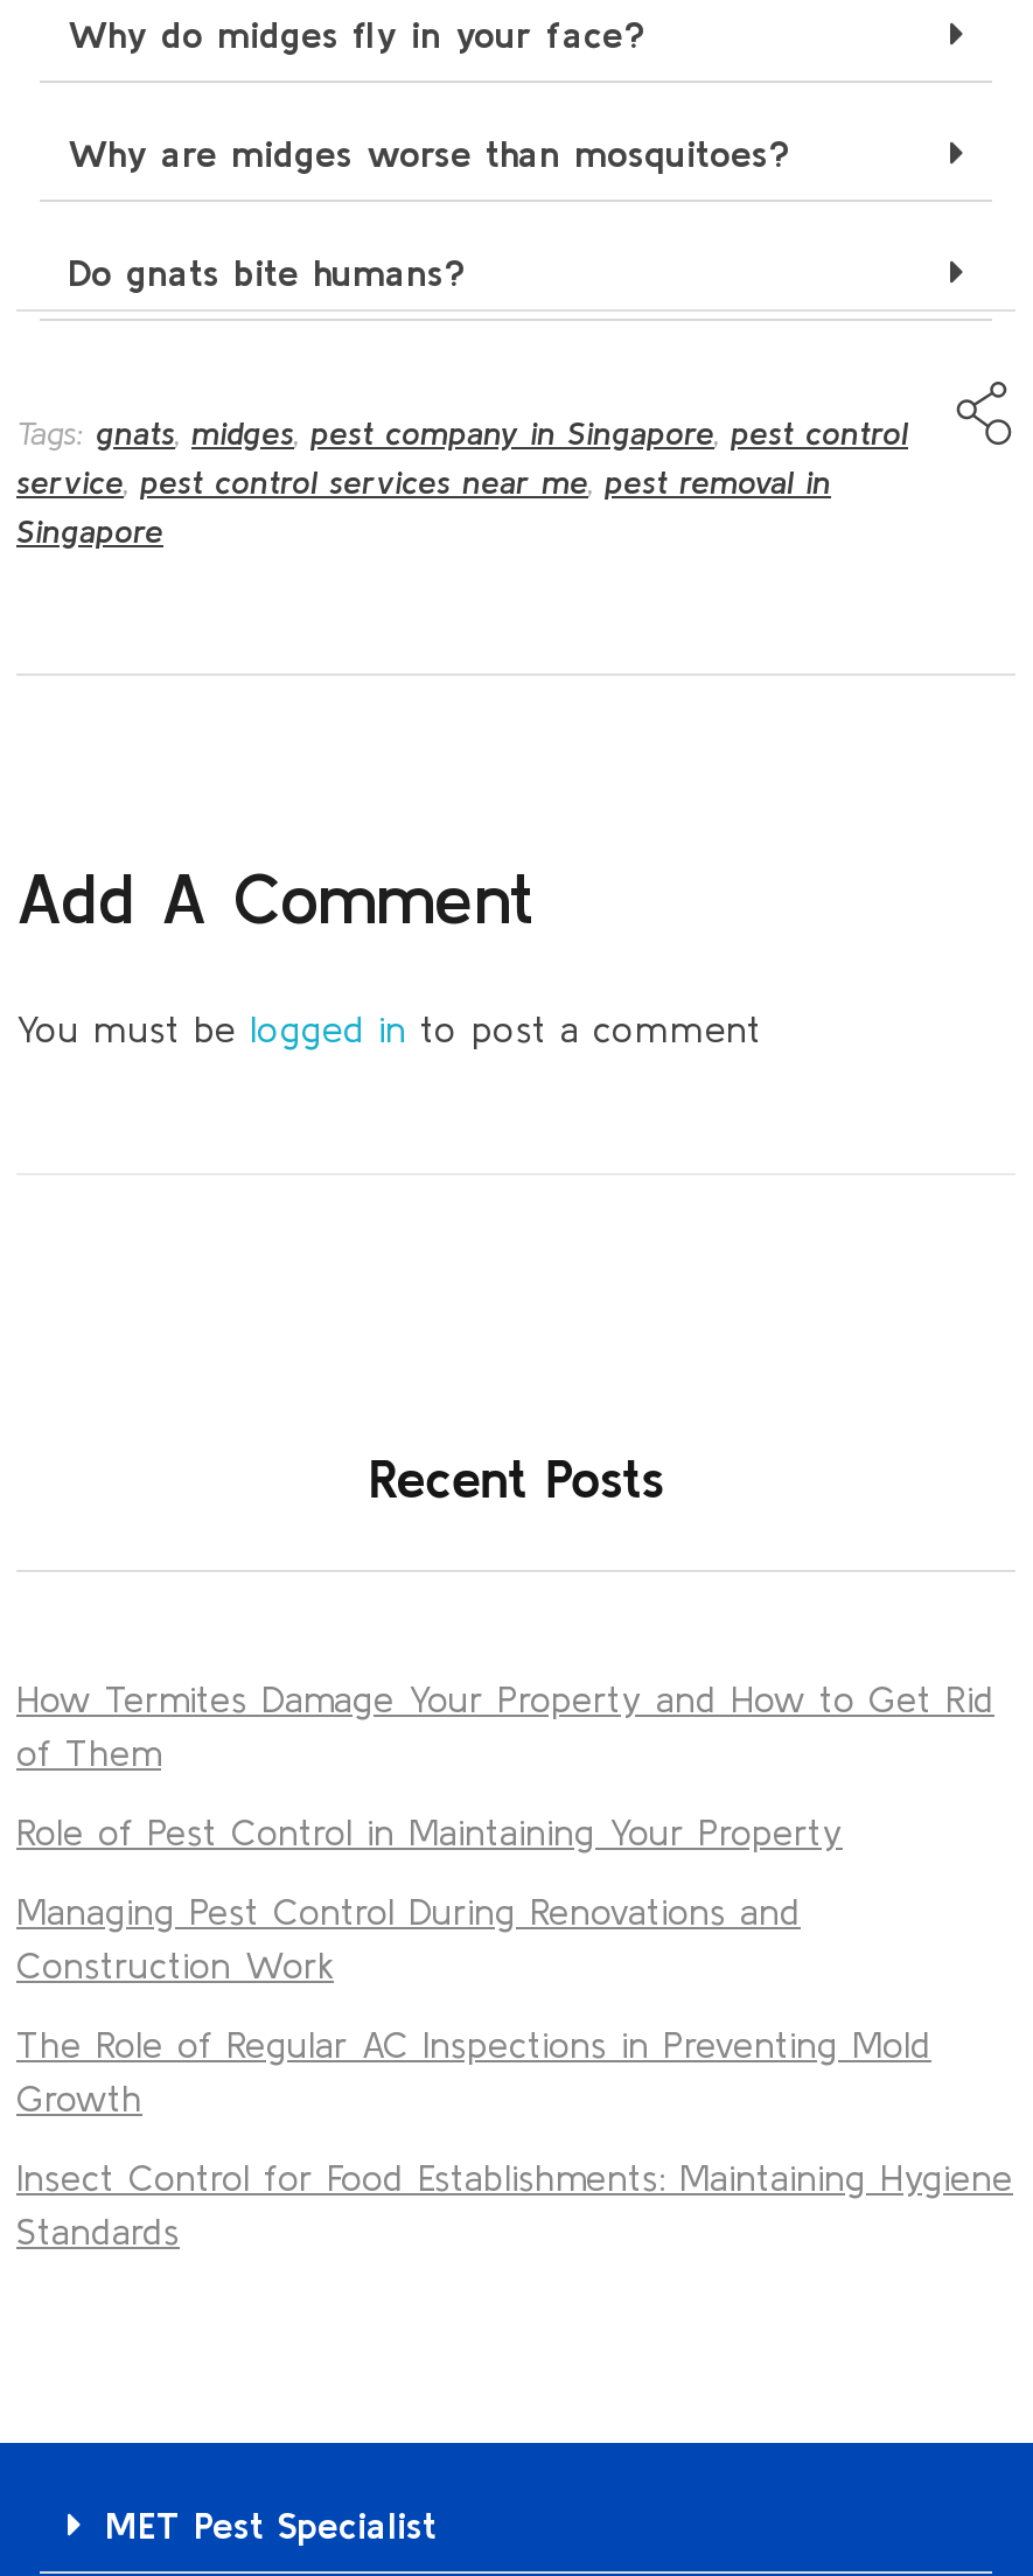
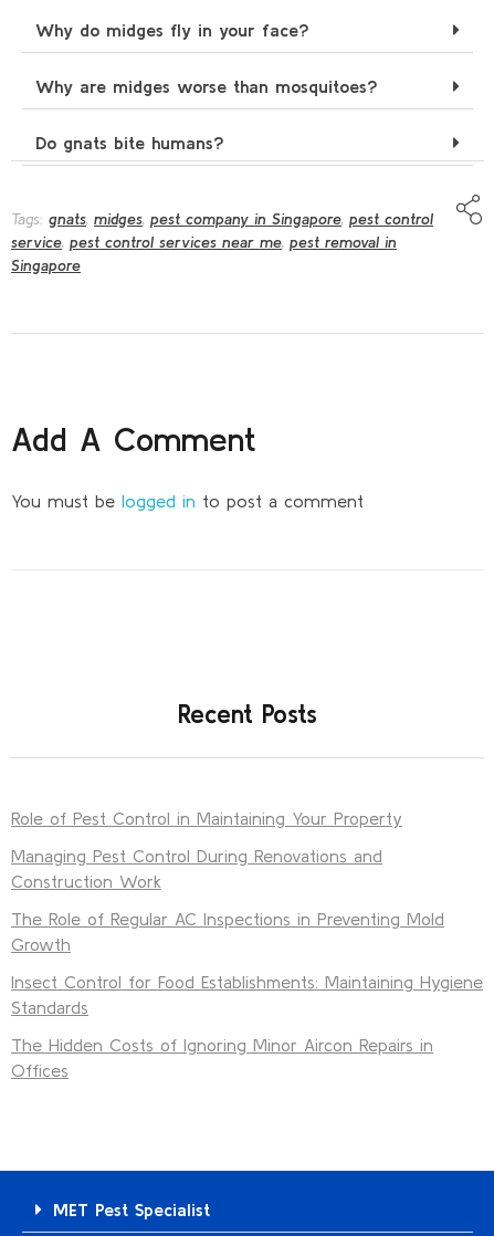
[16,1677,994,1773] How Termites Damage Your Property and How to Get Rid | of Them -> none
moved [16,1811,1013,2252] -> [11,808,483,1017]: Role of Pest Control in Maintaining Your Property | Managing Pest Control During Renovations and | Construction Work | The Role of Regular AC Inspections in Preventing Mold | Growth | Insect Control for Food Establishments: Maintaining Hygiene | Standards
none -> [11,1035,433,1080] The Hidden Costs of Ignoring Minor Aircon Repairs in | Offices

